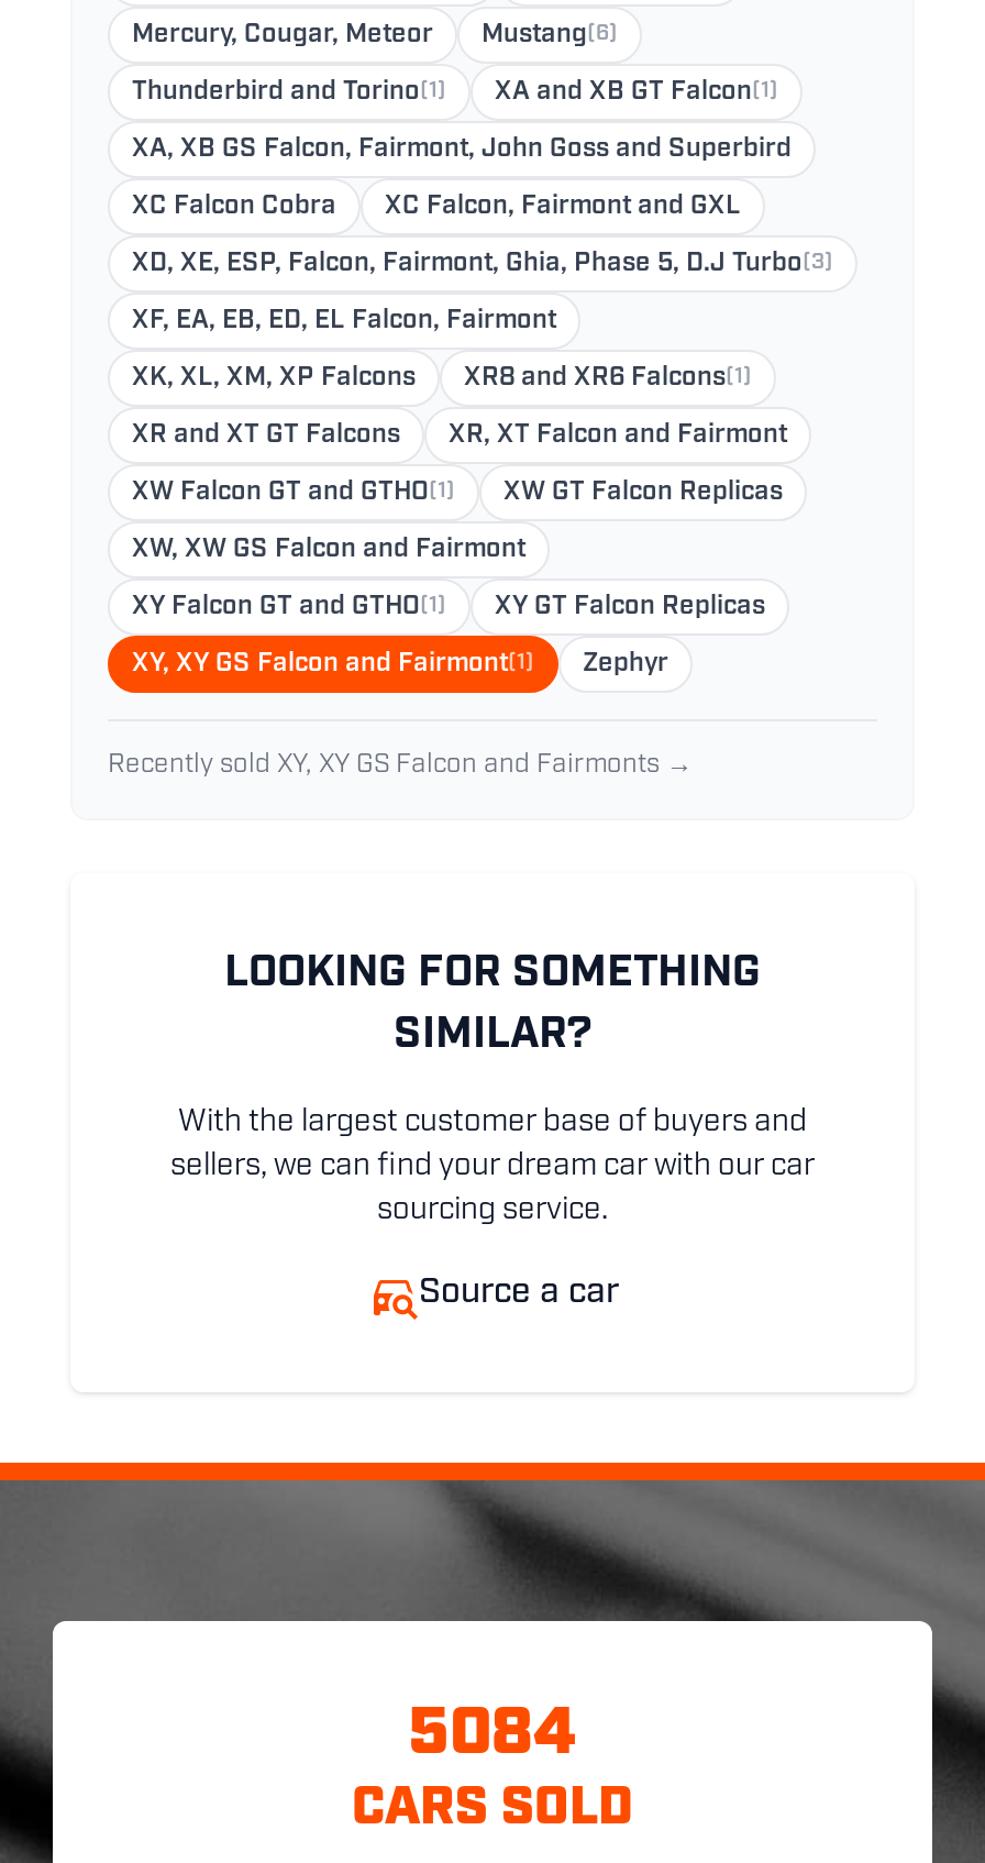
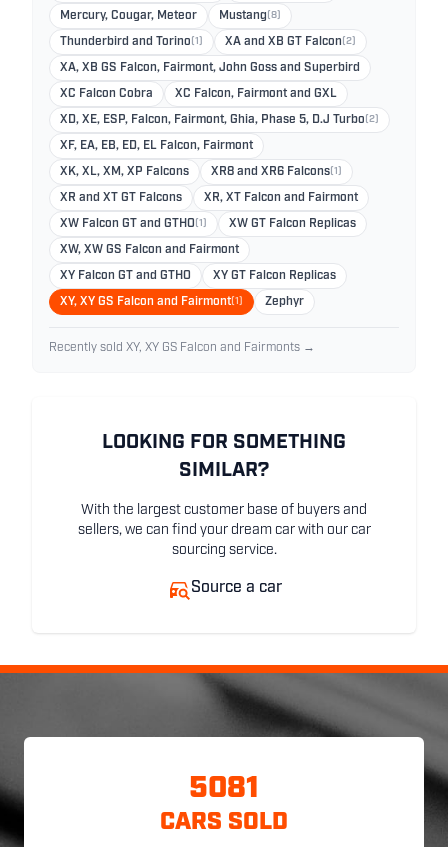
[132,22,618,48] Mercury, Cougar, Meteor Mustang(6) -> [60,10,281,22] Mercury, Cougar, Meteor Mustang(8)
[495,79,778,106] XA and XB GT Falcon(1) -> [225,36,356,48] XA and XB GT Falcon(2)
[132,251,833,277] XD, XE, ESP, Falcon, Fairmont, Ghia, Phase 5, D.J Turbo(3) -> [60,114,379,126] XD, XE, ESP, Falcon, Fairmont, Ghia, Phase 5, D.J Turbo(2)
[132,594,446,620] XY Falcon GT and GTHO(1) -> [60,270,191,282] XY Falcon GT and GTHO
[408,1702,577,1771] 5084 -> [189,774,259,805] 5081

